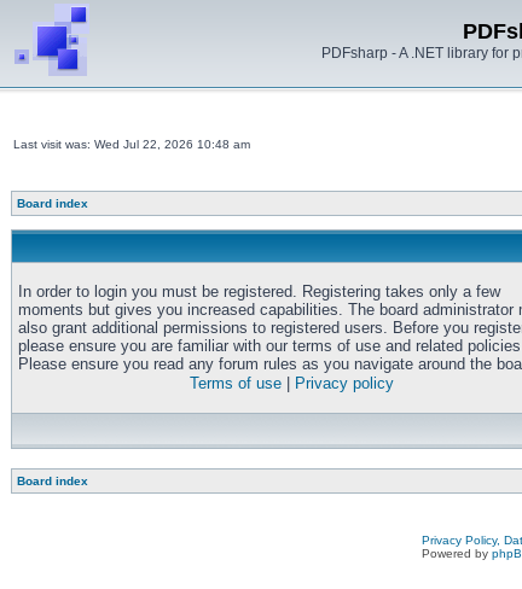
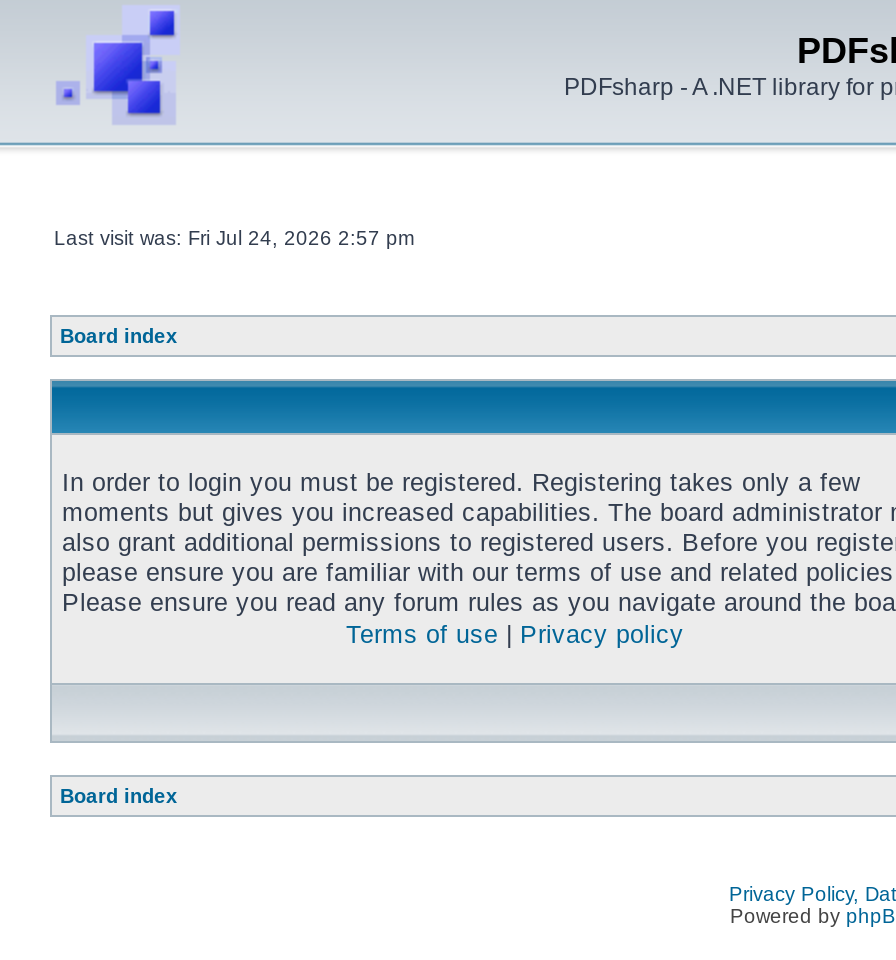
[13,138,250,151] Last visit was: Wed Jul 22, 2026 10:48 am -> [54,227,414,249] Last visit was: Fri Jul 24, 2026 2:57 pm

